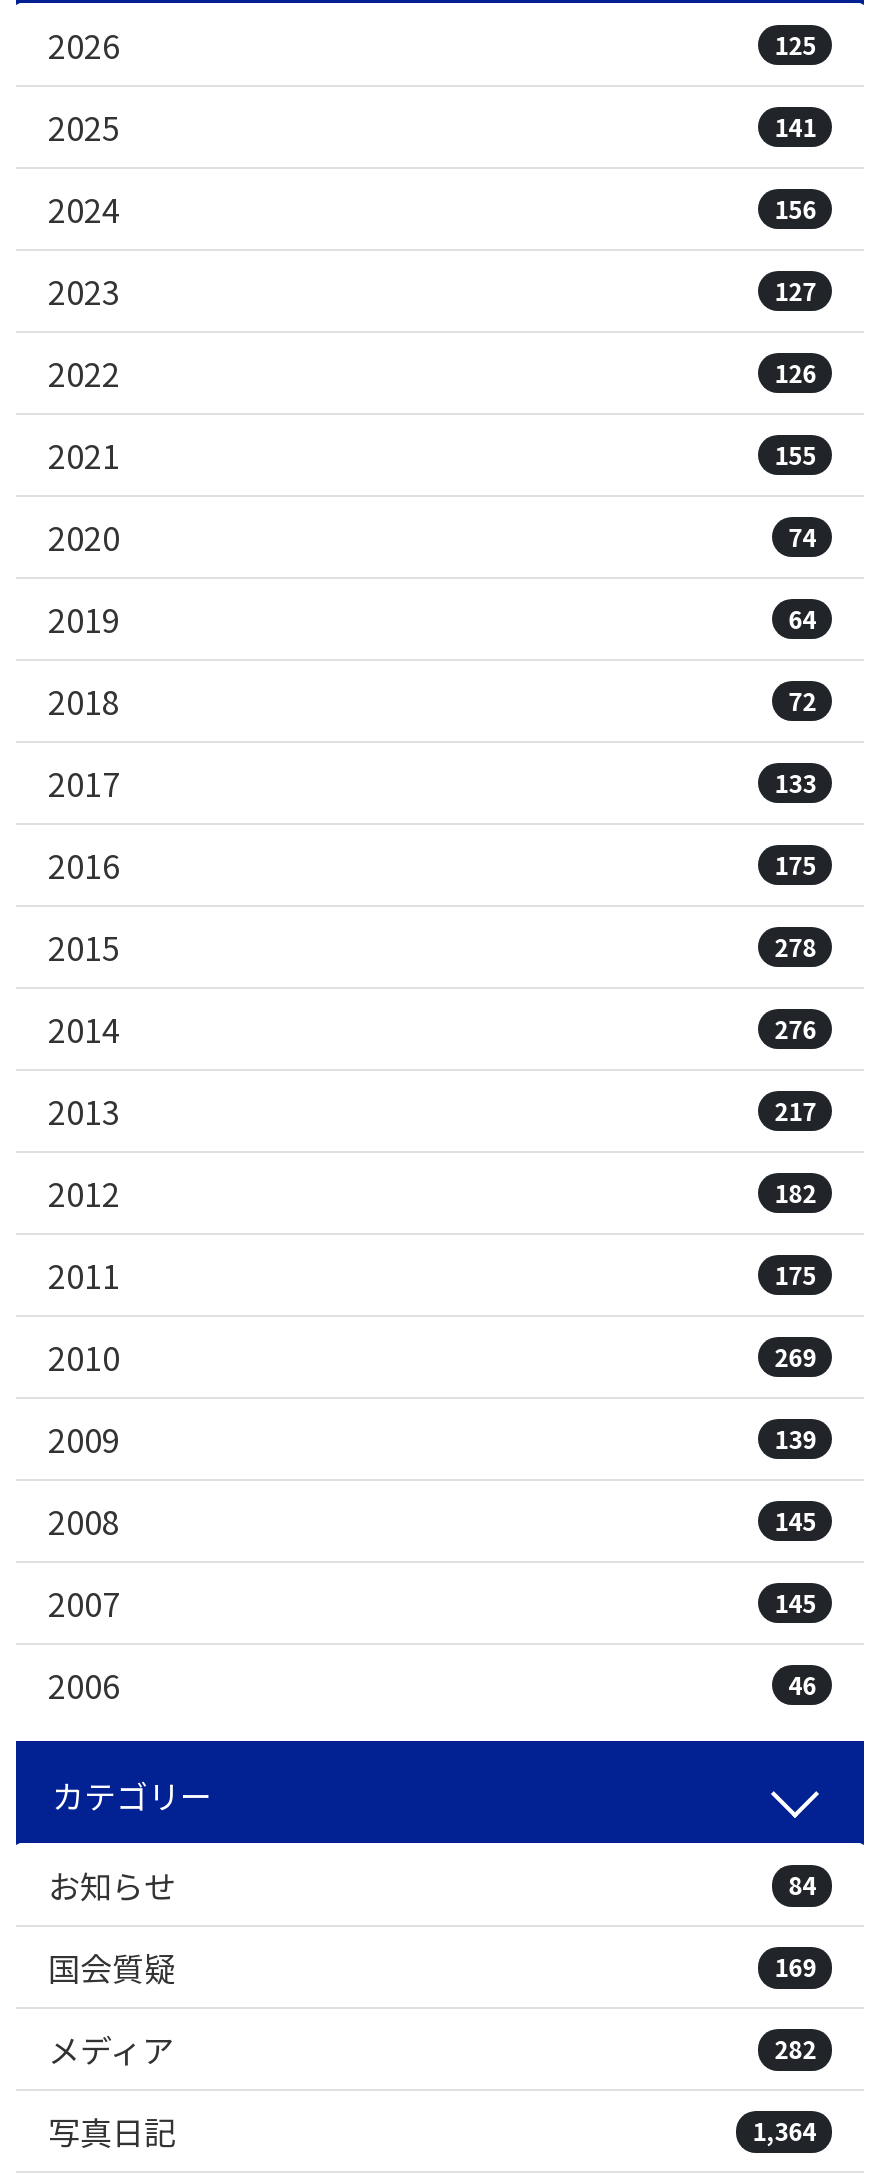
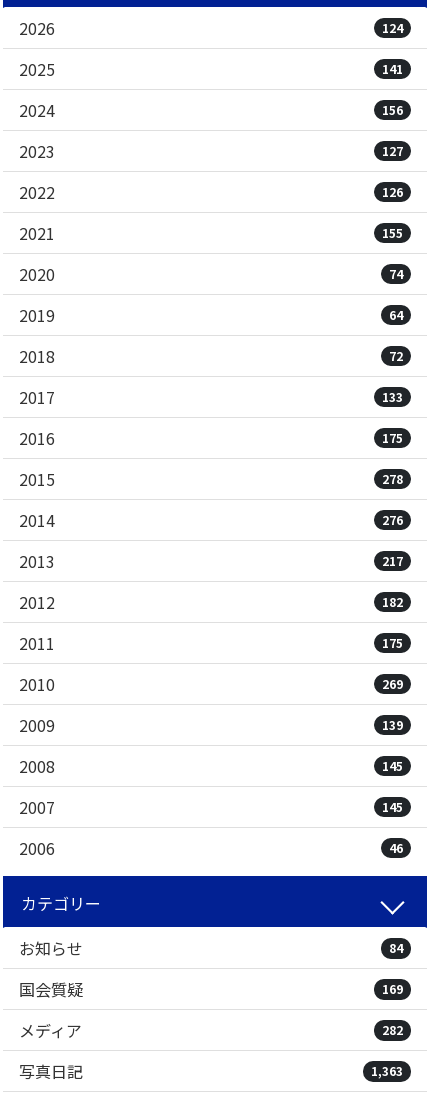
[774,27,816,61] 125 -> [382,19,403,36] 124
[752,2114,816,2148] 1,364 -> [371,1062,403,1079] 1,363

